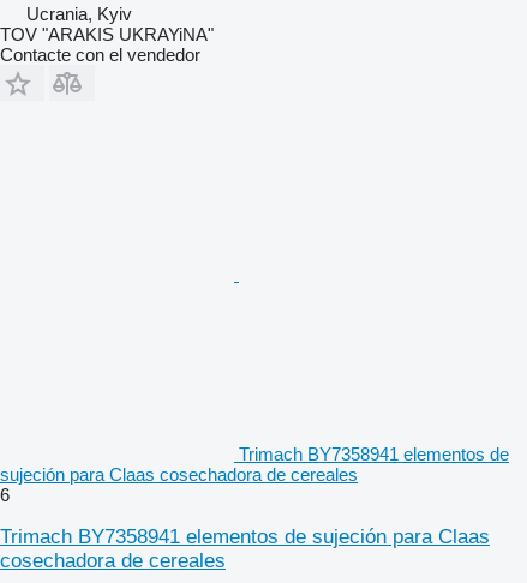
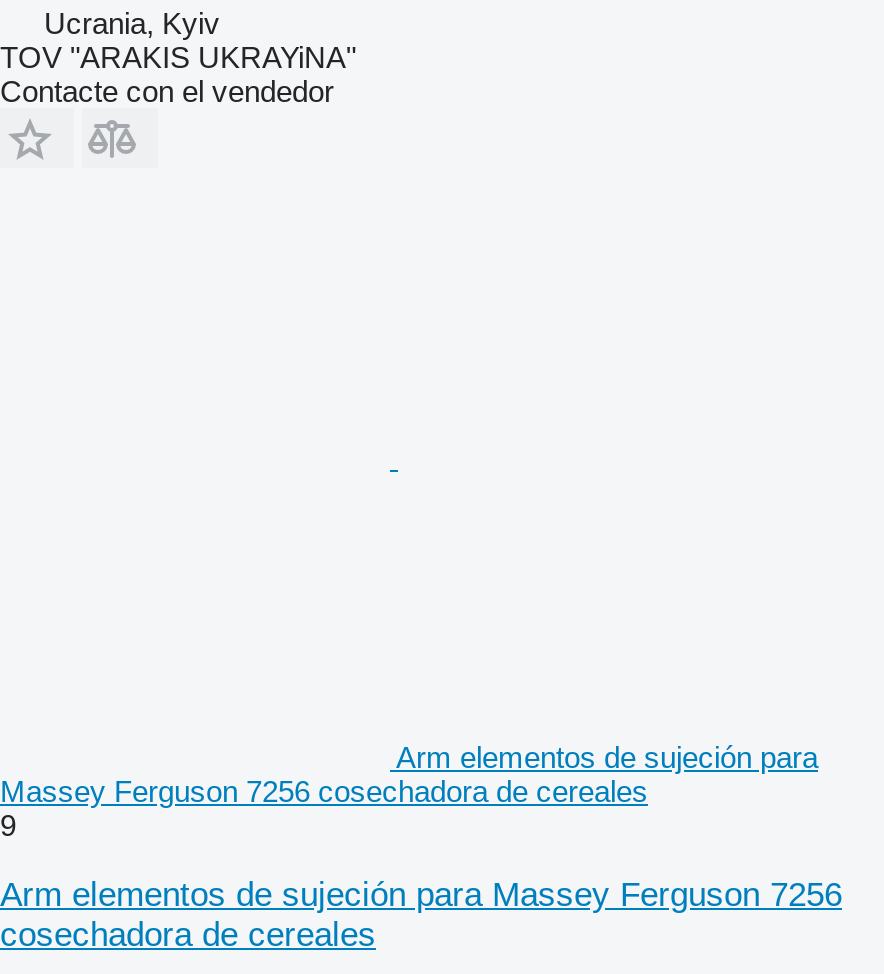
[0,444,509,505] Trimach BY7358941 elementos de | sujeción para Claas cosechadora de cereales | 6 -> [0,740,818,842] Arm elementos de sujeción para | Massey Ferguson 7256 cosechadora de cereales | 9
[0,525,490,548] Trimach BY7358941 elementos de sujeción para Claas -> [0,876,842,914] Arm elementos de sujeción para Massey Ferguson 7256

